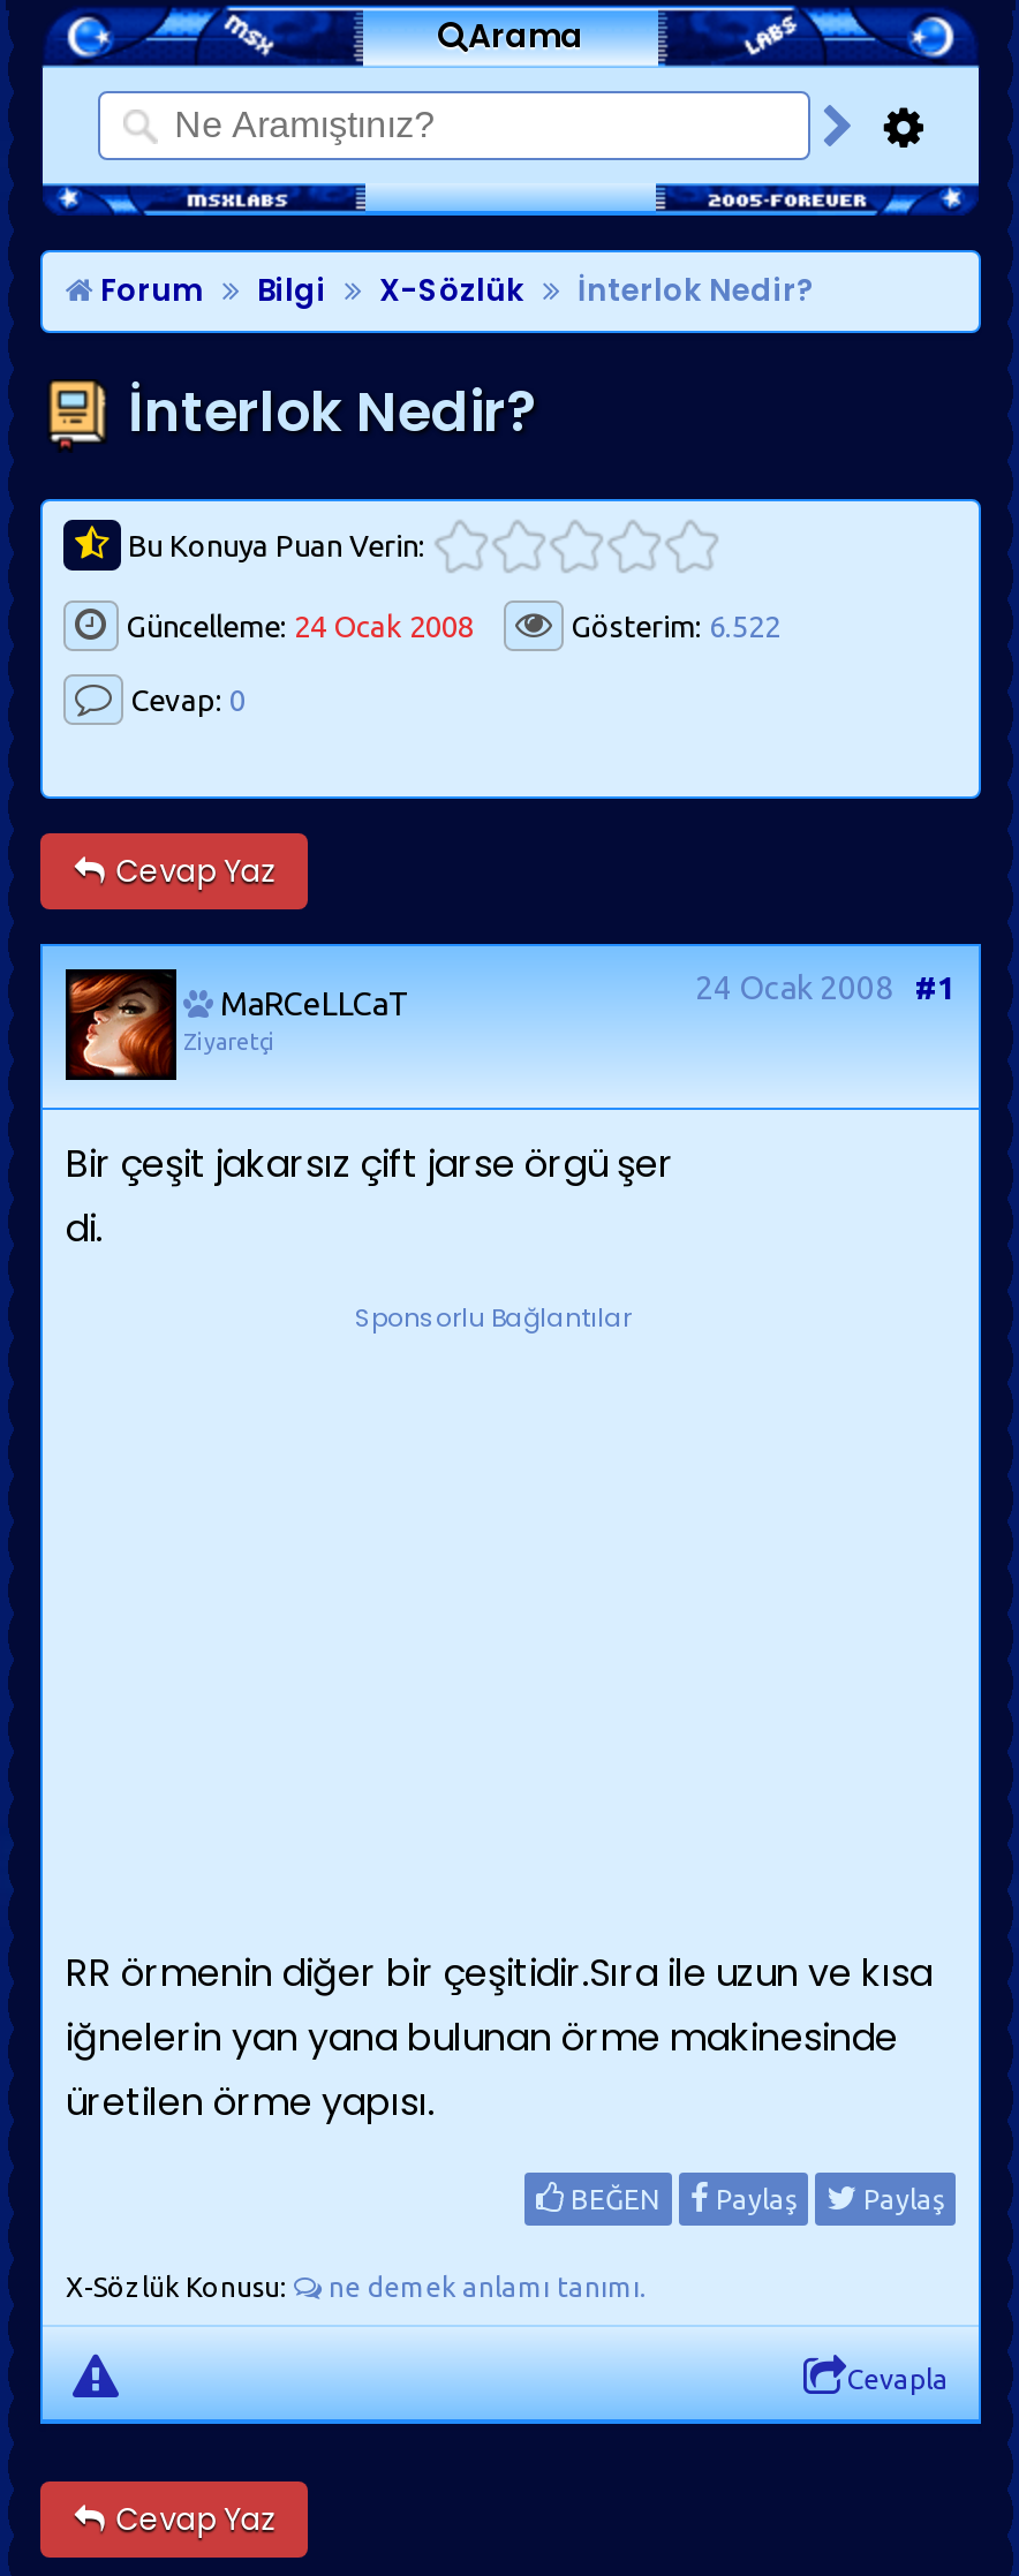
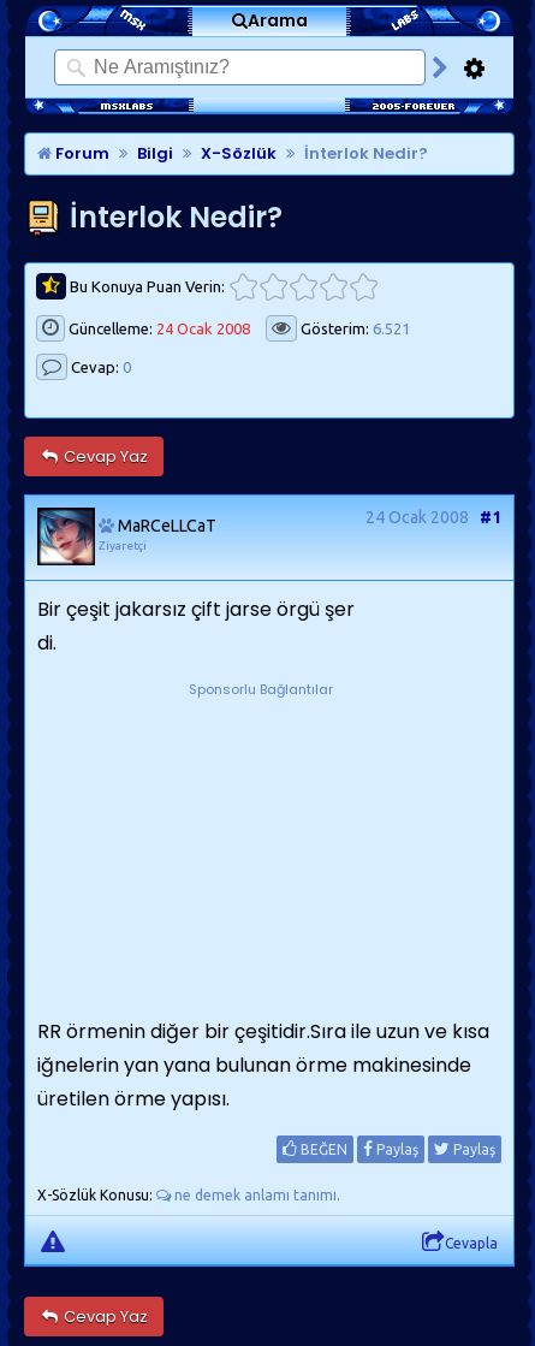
[564,610,780,642] Gösterim: 6.522 -> [297,320,410,337] Gösterim: 6.521
[68,972,176,1080] [image] -> [38,510,95,565] [image]

